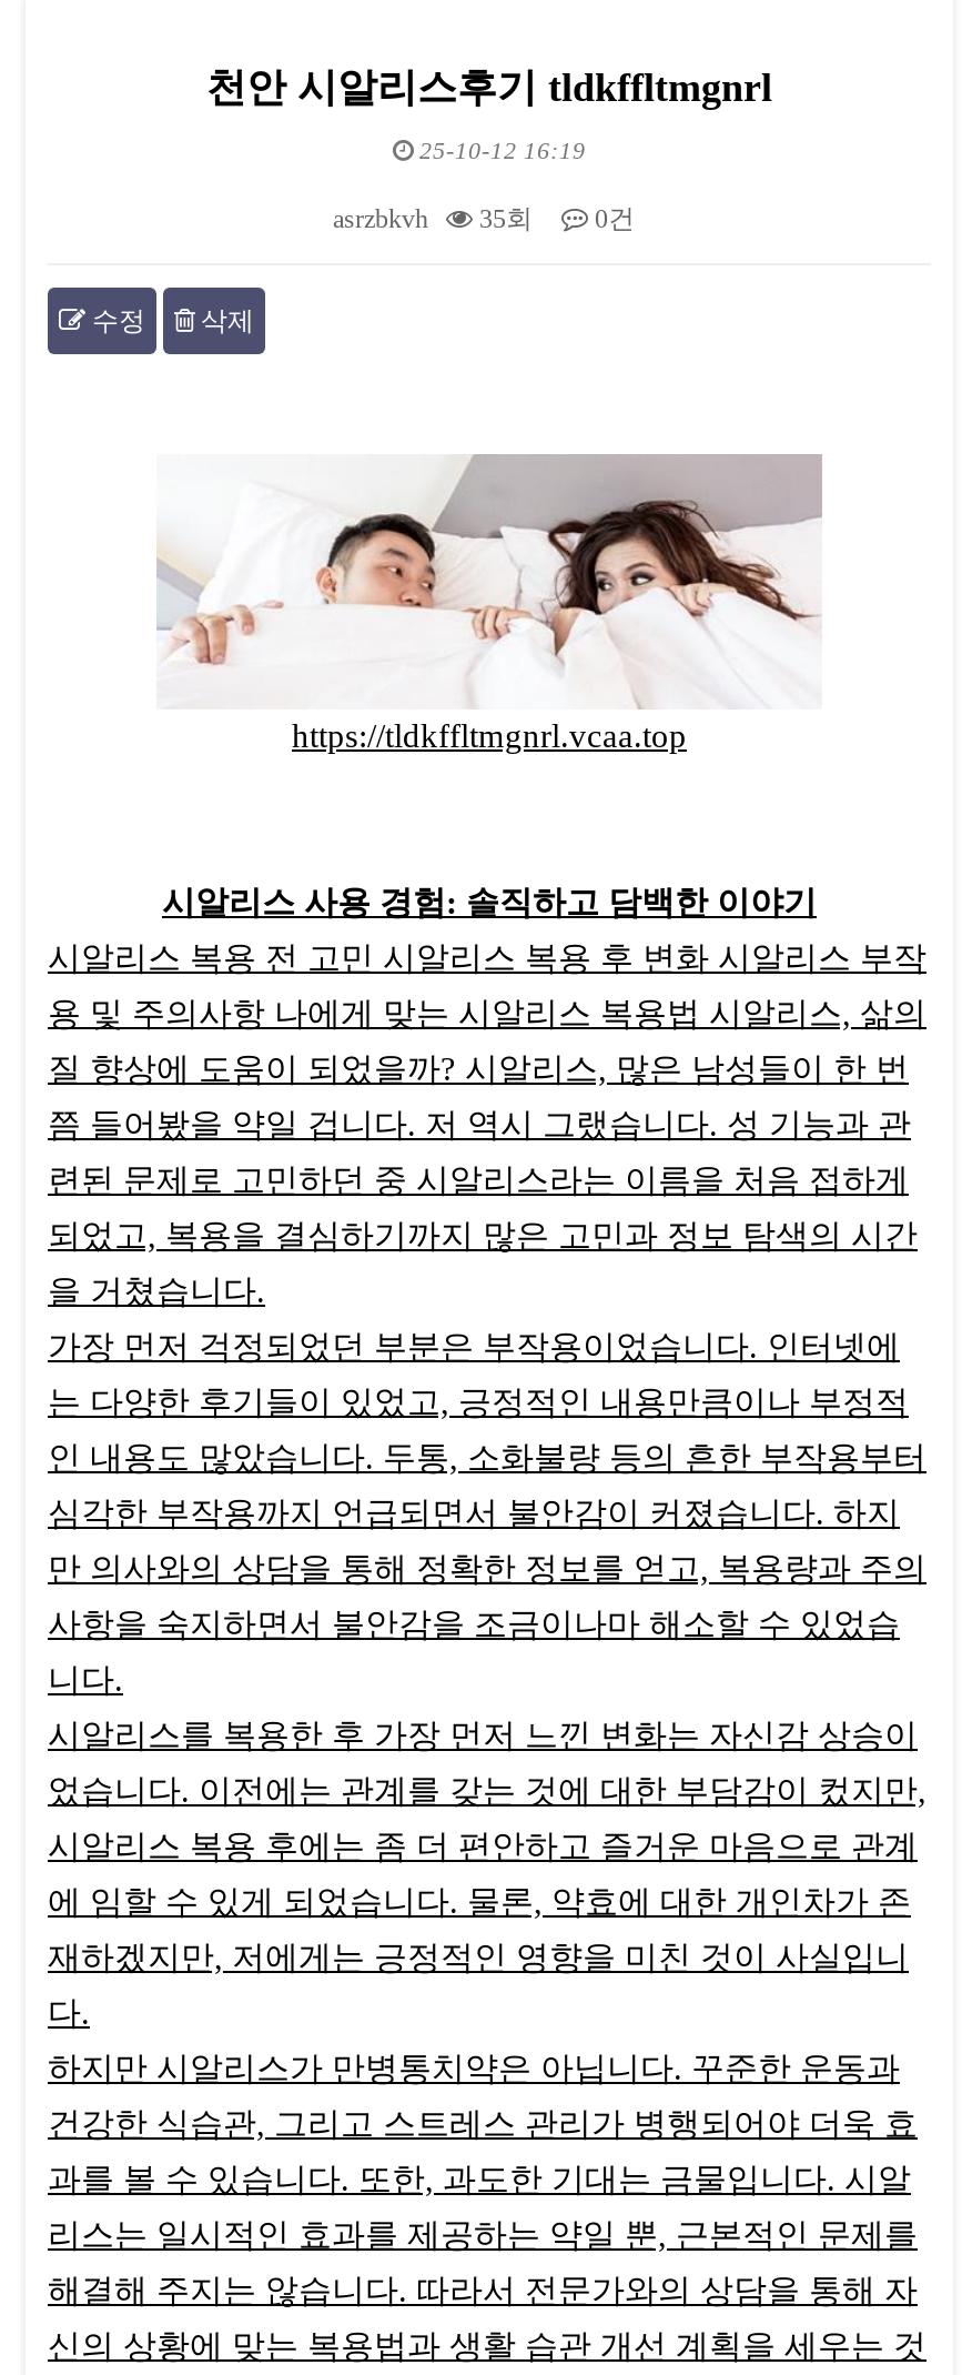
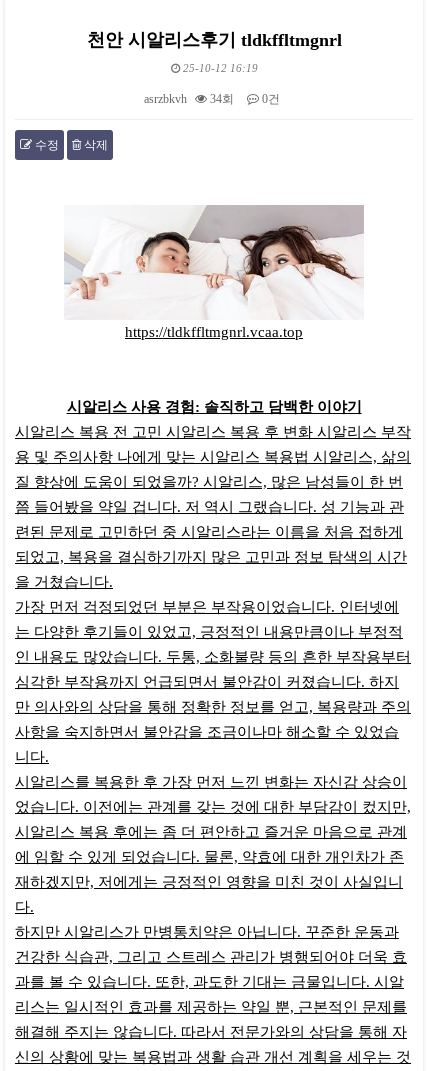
[333,203,635,234] asrzbkvh 35회 0건 -> [143,92,279,106] asrzbkvh 34회 0건

